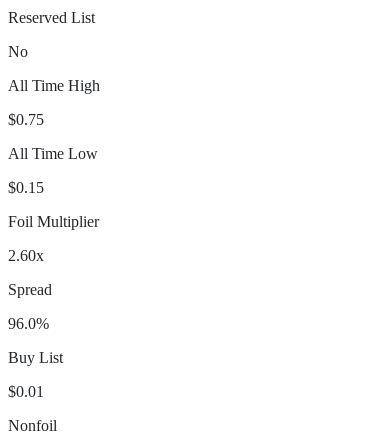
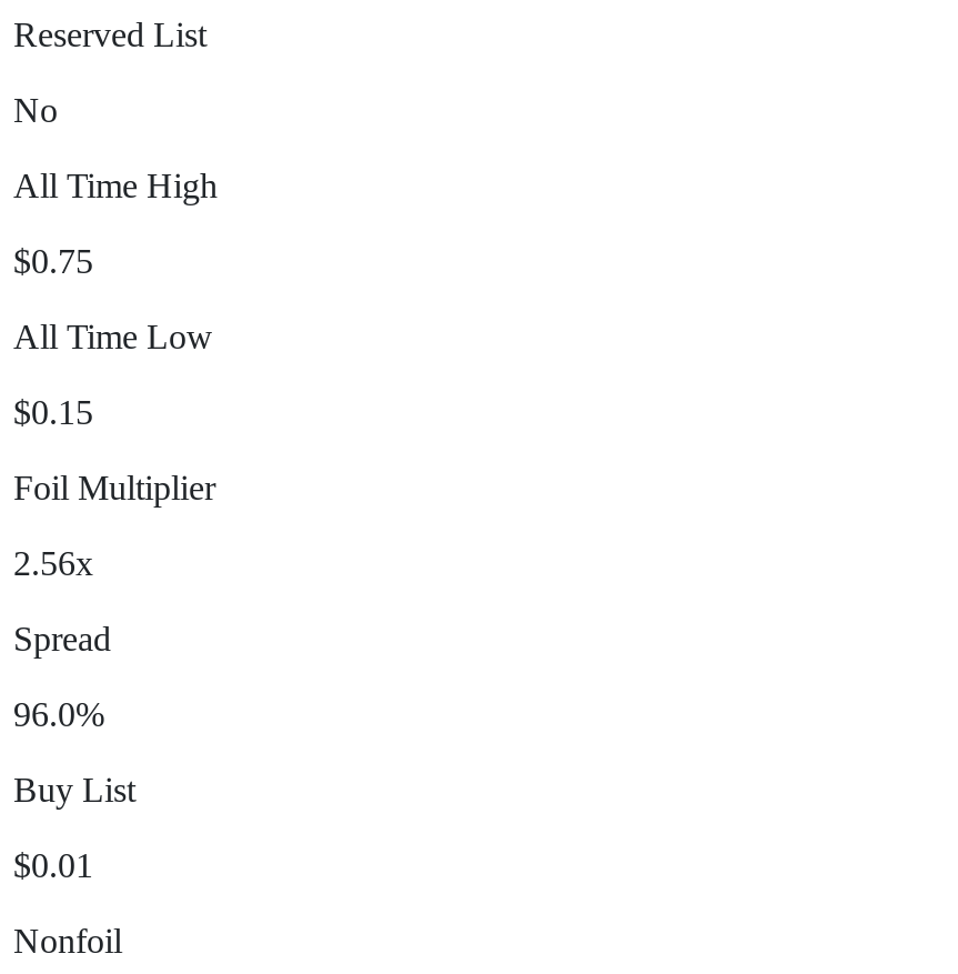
[8,247,44,264] 2.60x -> [13,544,93,582] 2.56x

